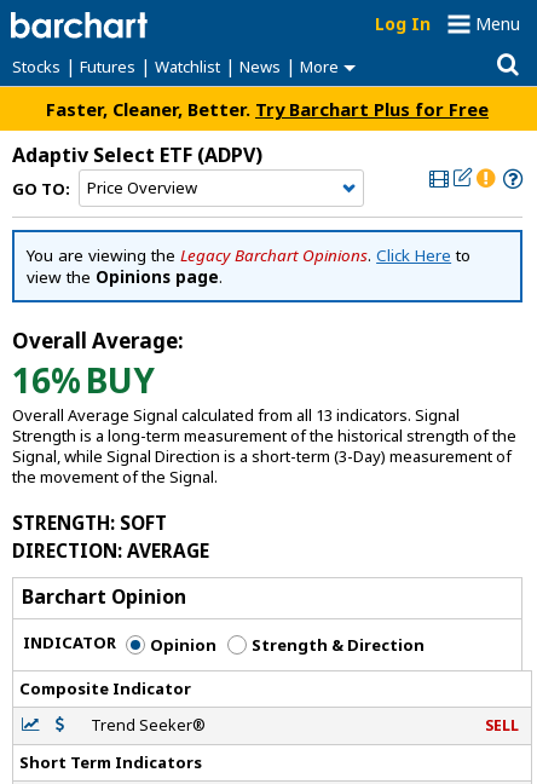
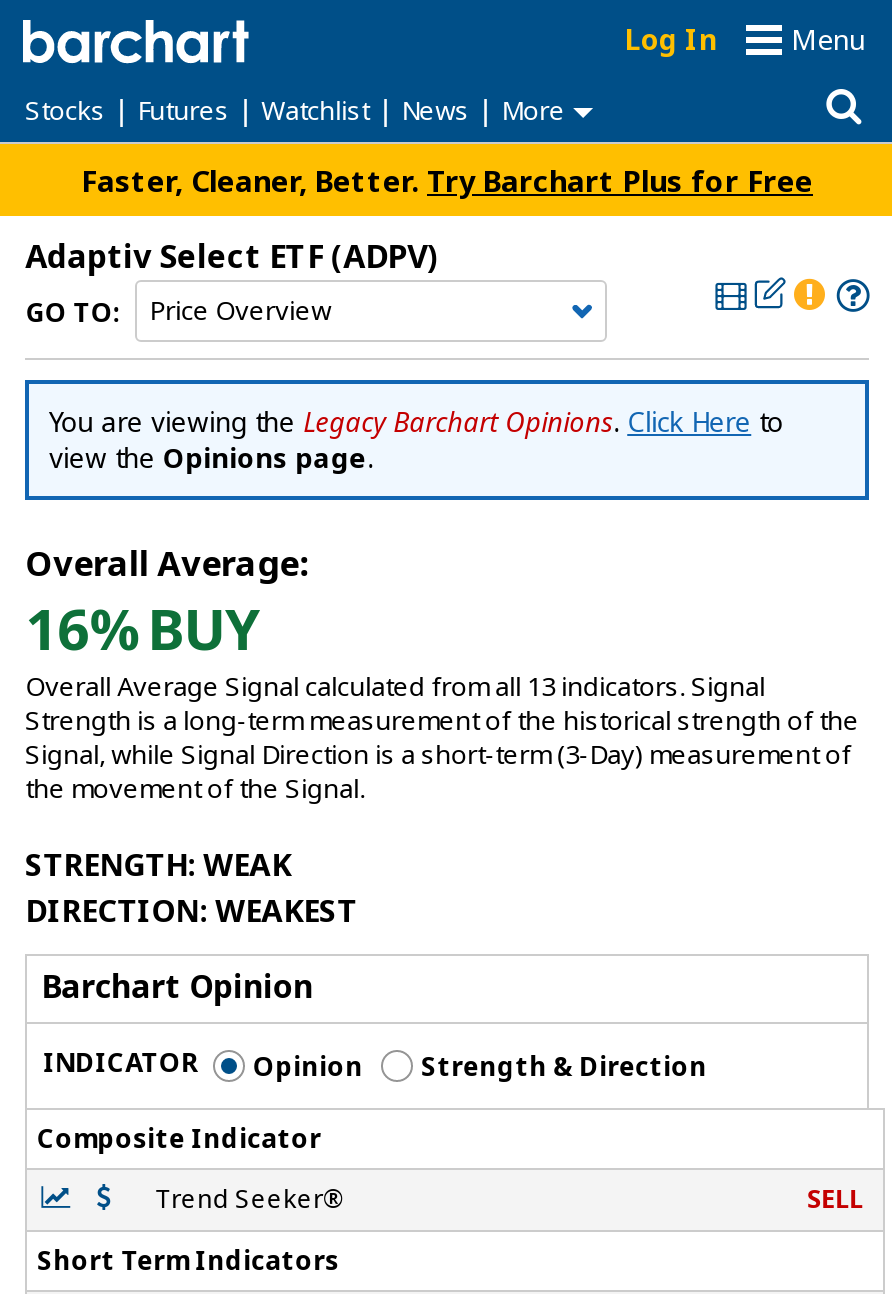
[12,510,167,535] STRENGTH: SOFT -> [25,843,291,885] STRENGTH: WEAK
[12,538,209,563] DIRECTION: AVERAGE -> [25,889,357,931] DIRECTION: WEAKEST

